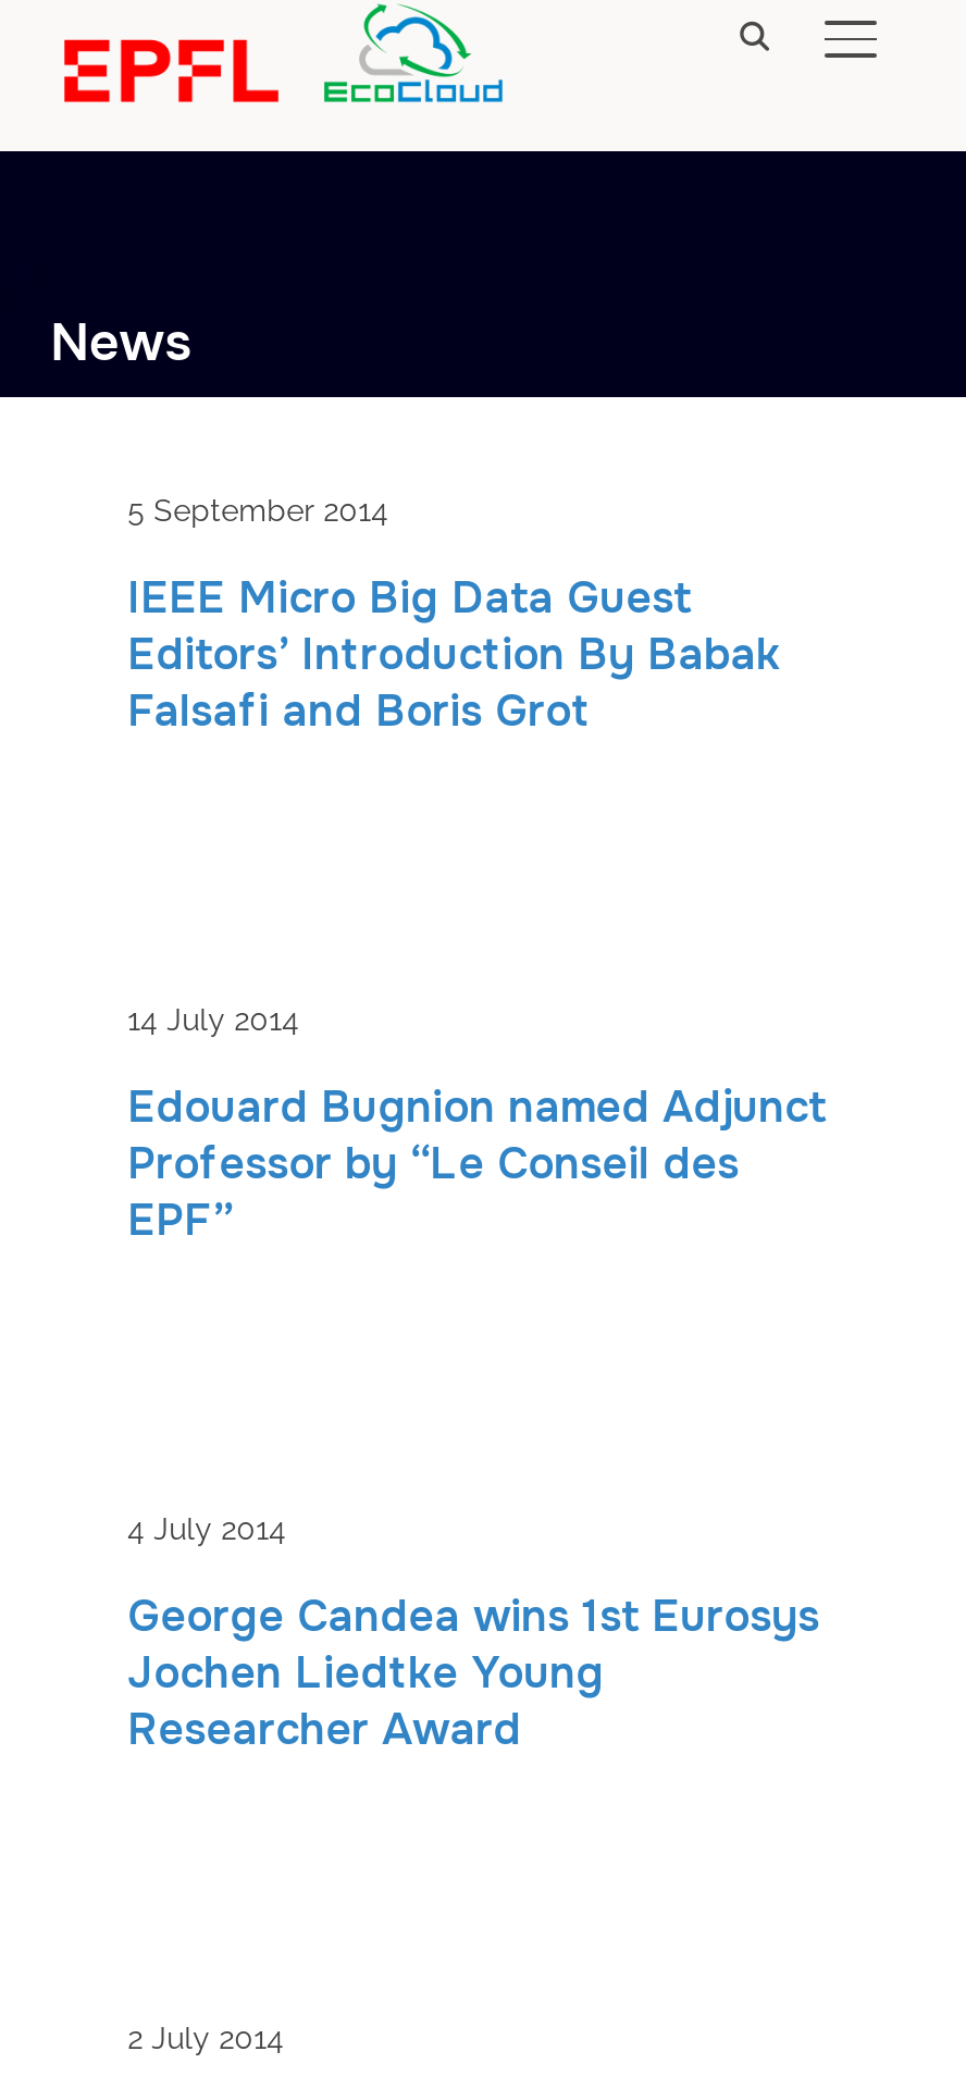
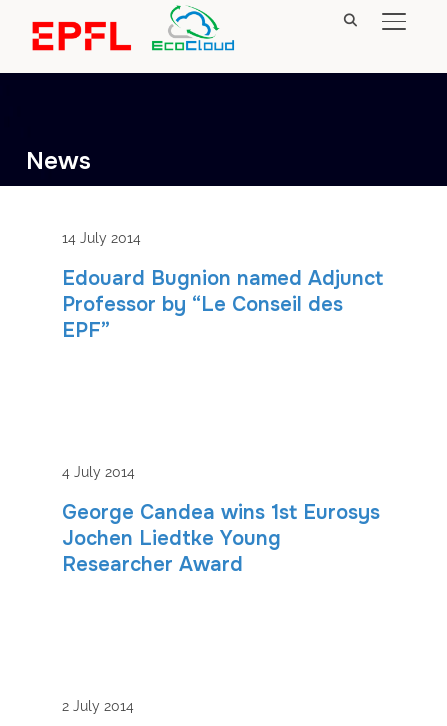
[127,493,780,739] 5 September 2014 | IEEE Micro Big Data Guest | Editors’ Introduction By Babak | Falsafi and Boris Grot -> none

